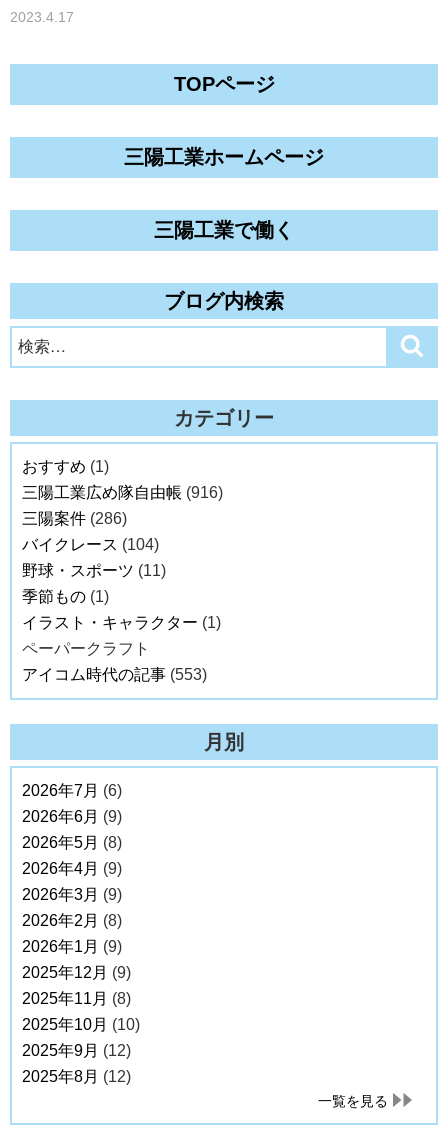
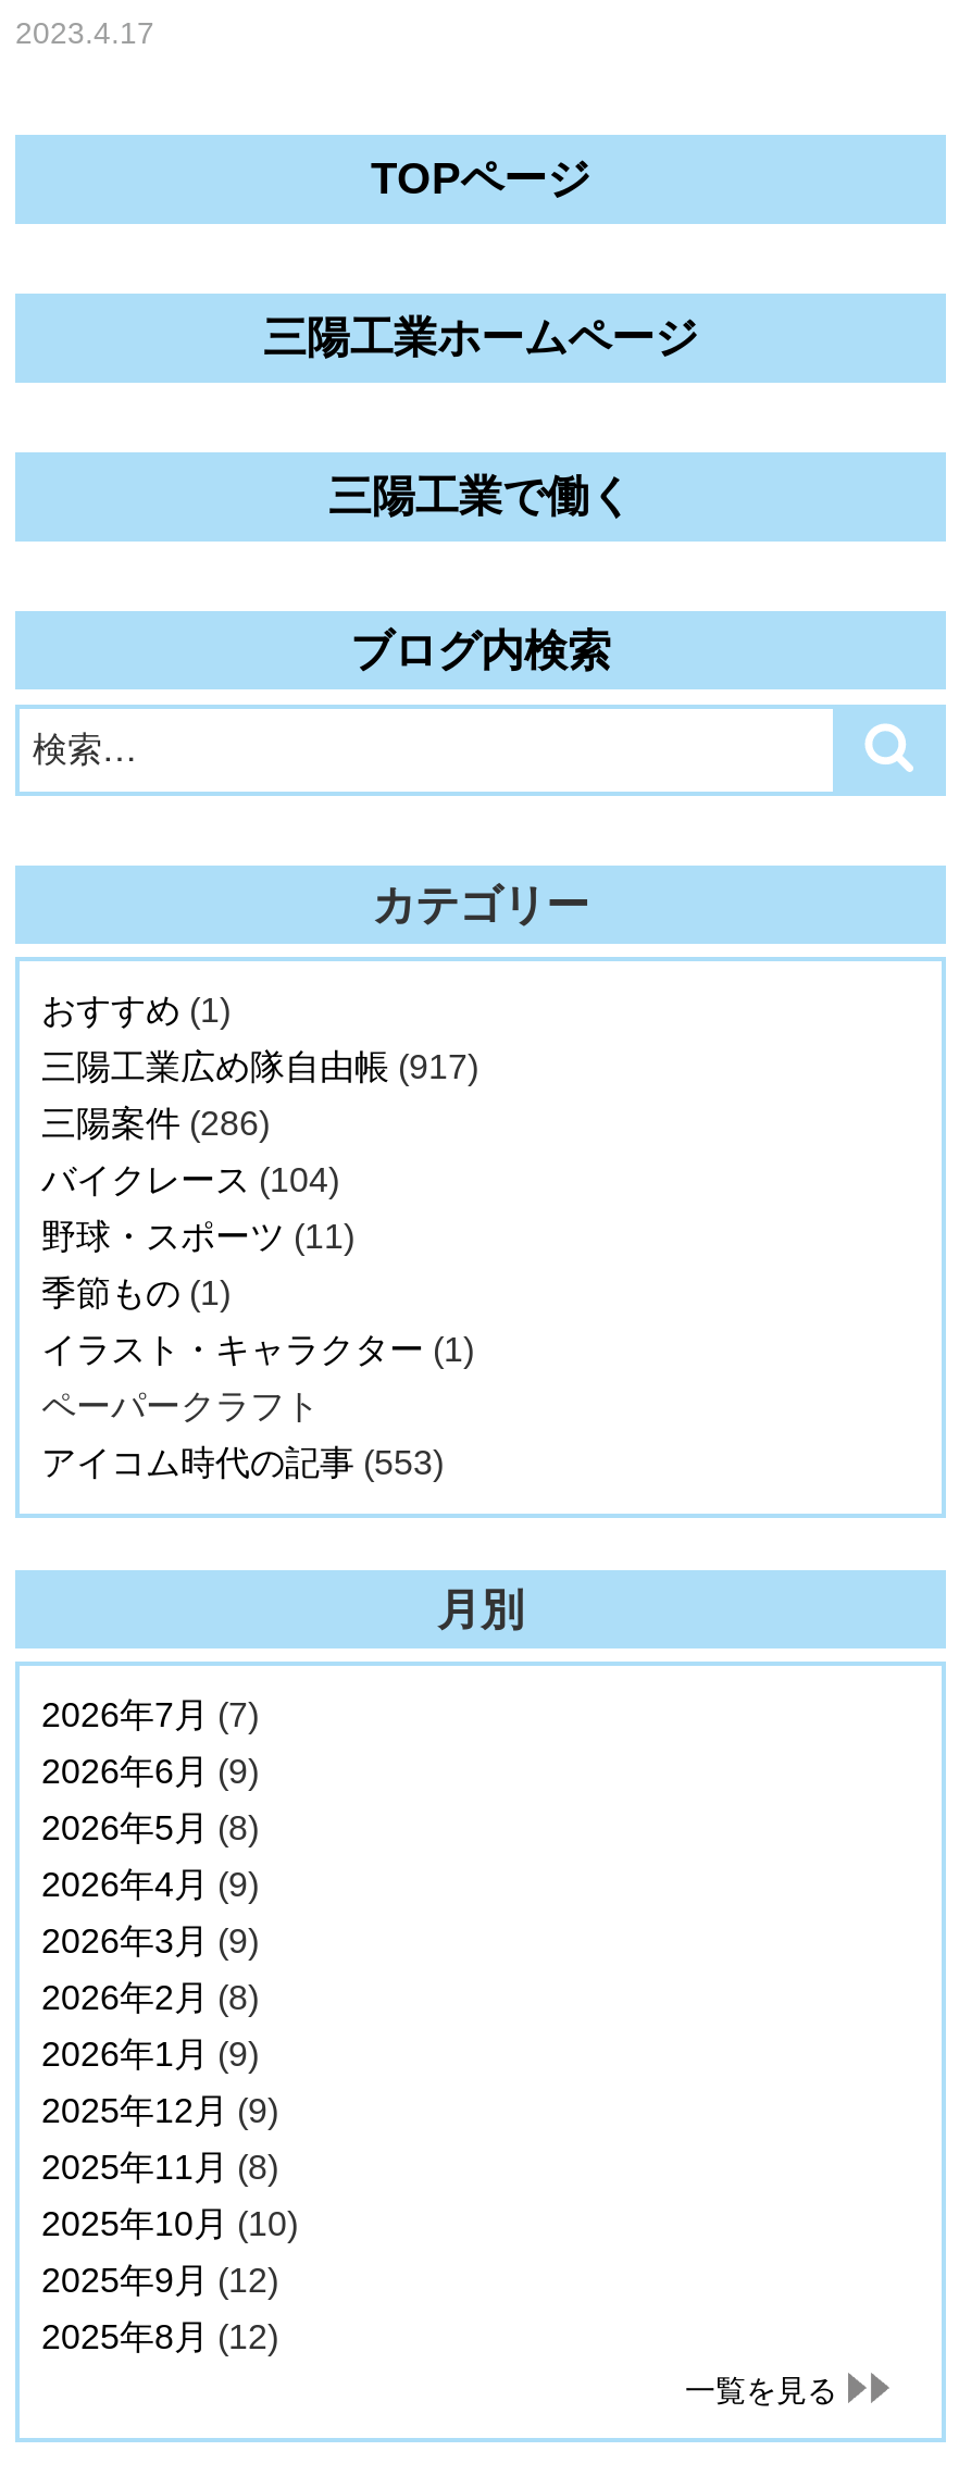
[22,484,223,501] 三陽工業広め隊自由帳(916) -> [41,1047,478,1084] 三陽工業広め隊自由帳(917)
[22,782,122,799] 2026年7月(6) -> [41,1695,259,1732] 2026年7月(7)

